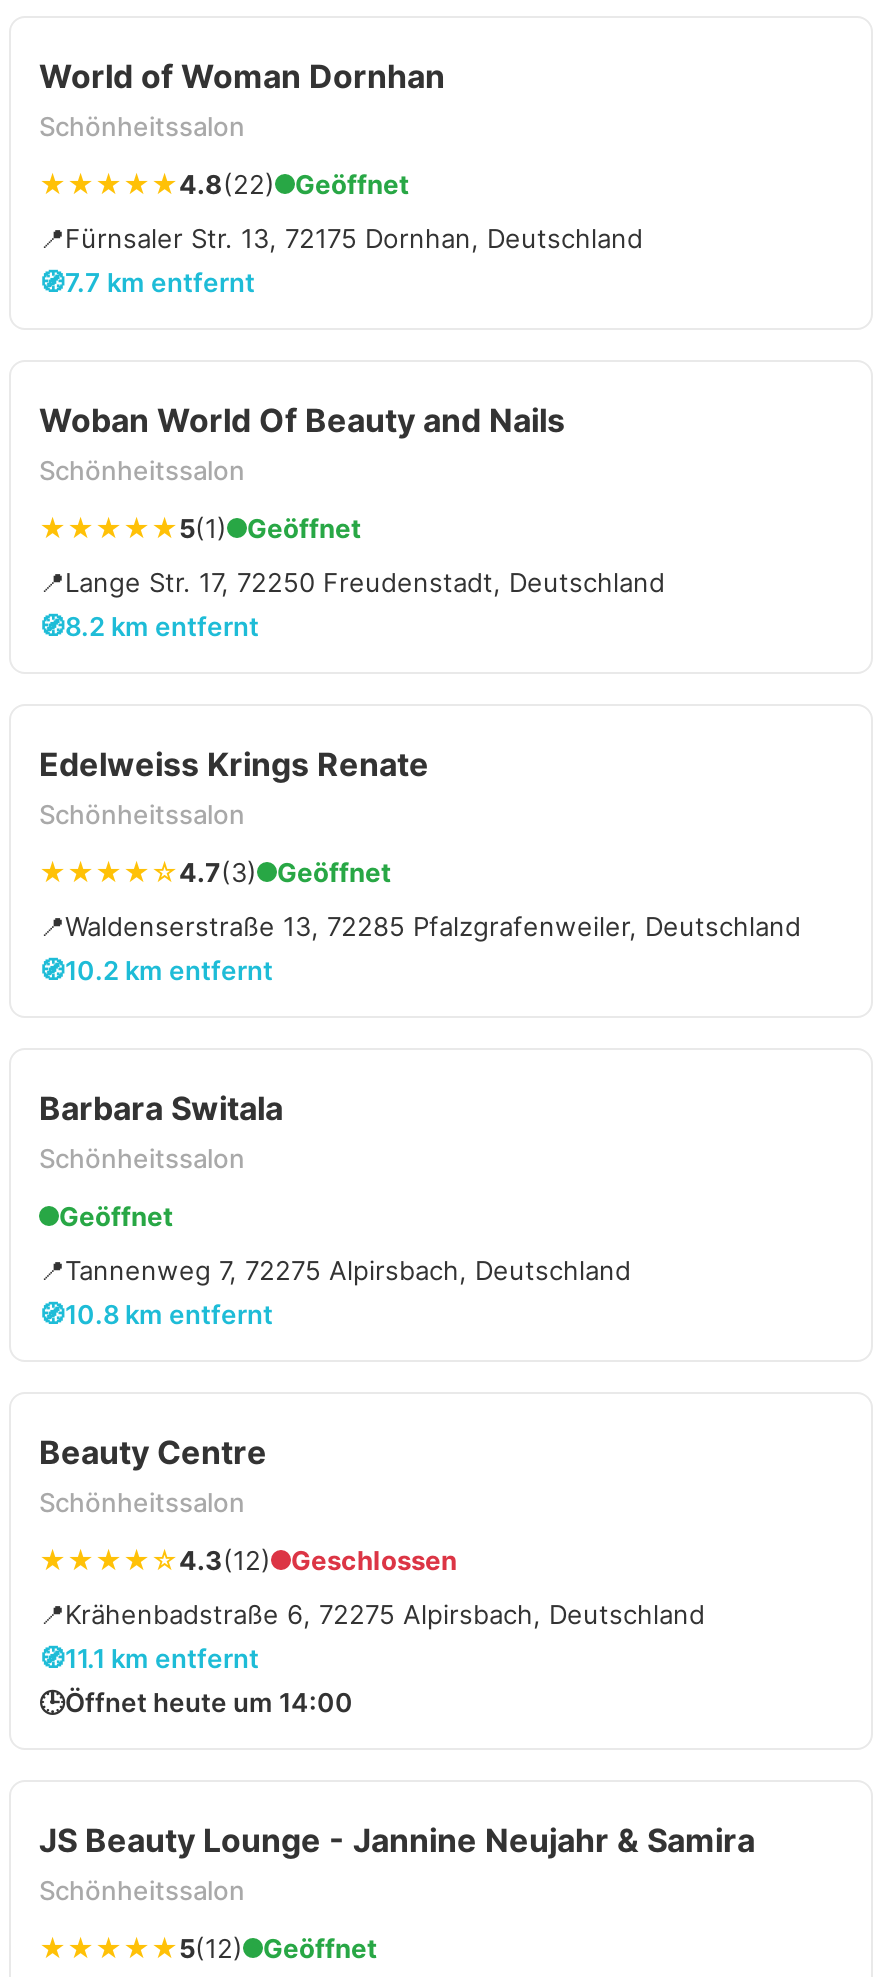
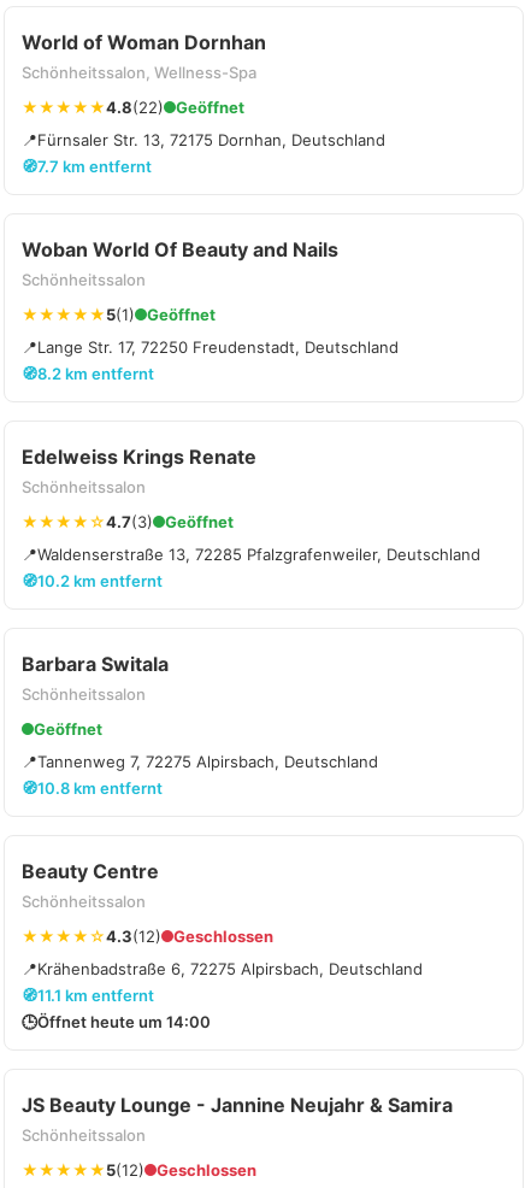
[39,110,245,142] Schönheitssalon -> [22,63,256,82] Schönheitssalon, Wellness-Spa
[263,1932,377,1964] Geöffnet -> [157,1160,256,1180] Geschlossen

